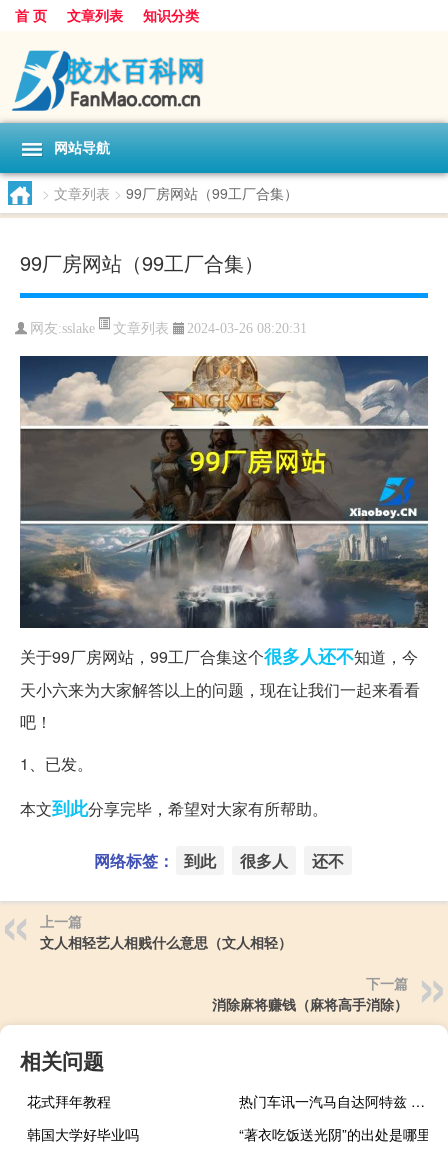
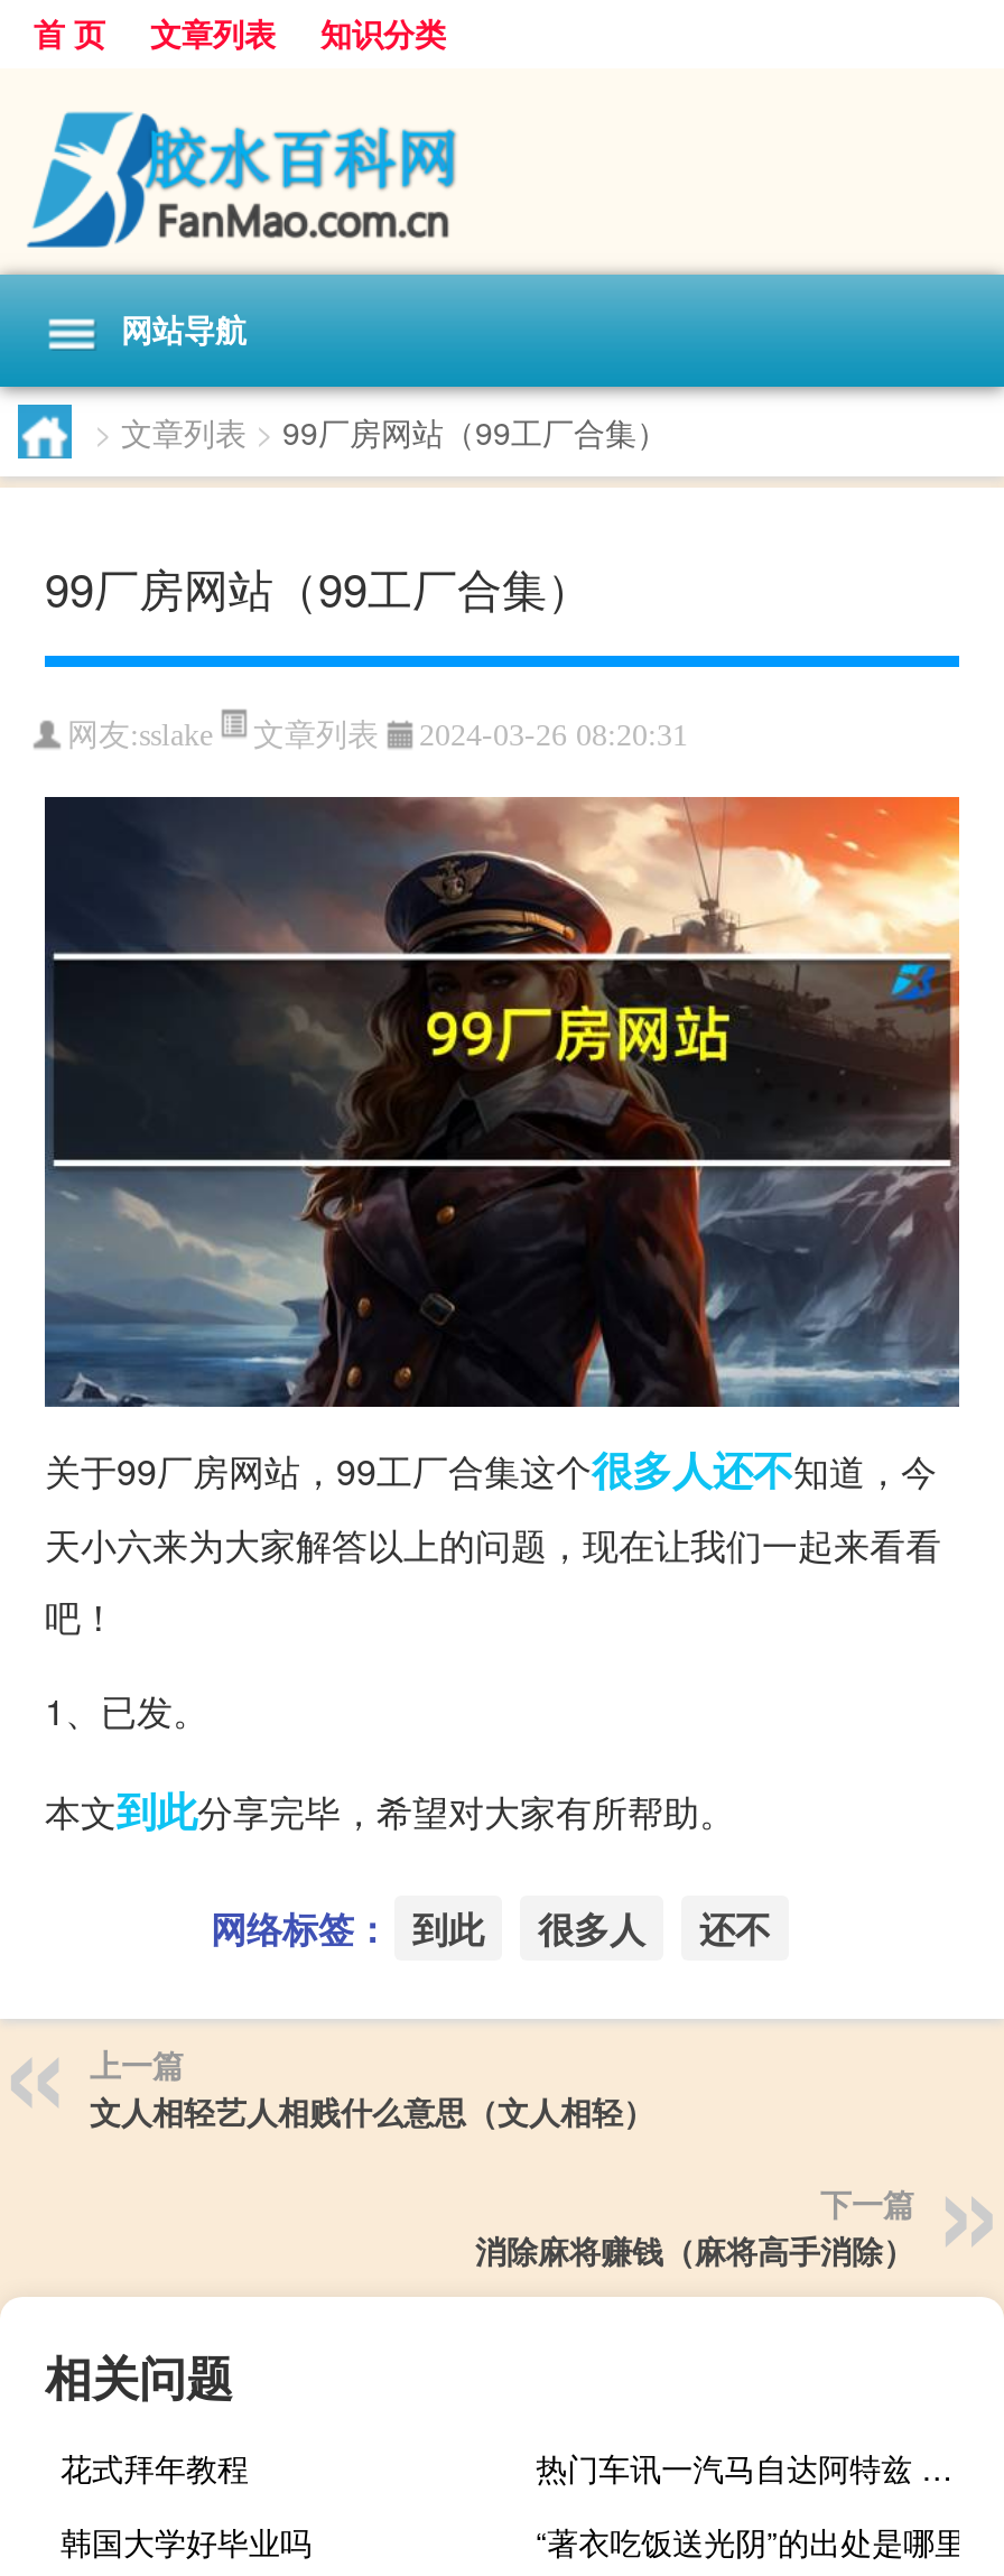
[19,355,429,629] [image] -> [43,795,961,1409] [image]

